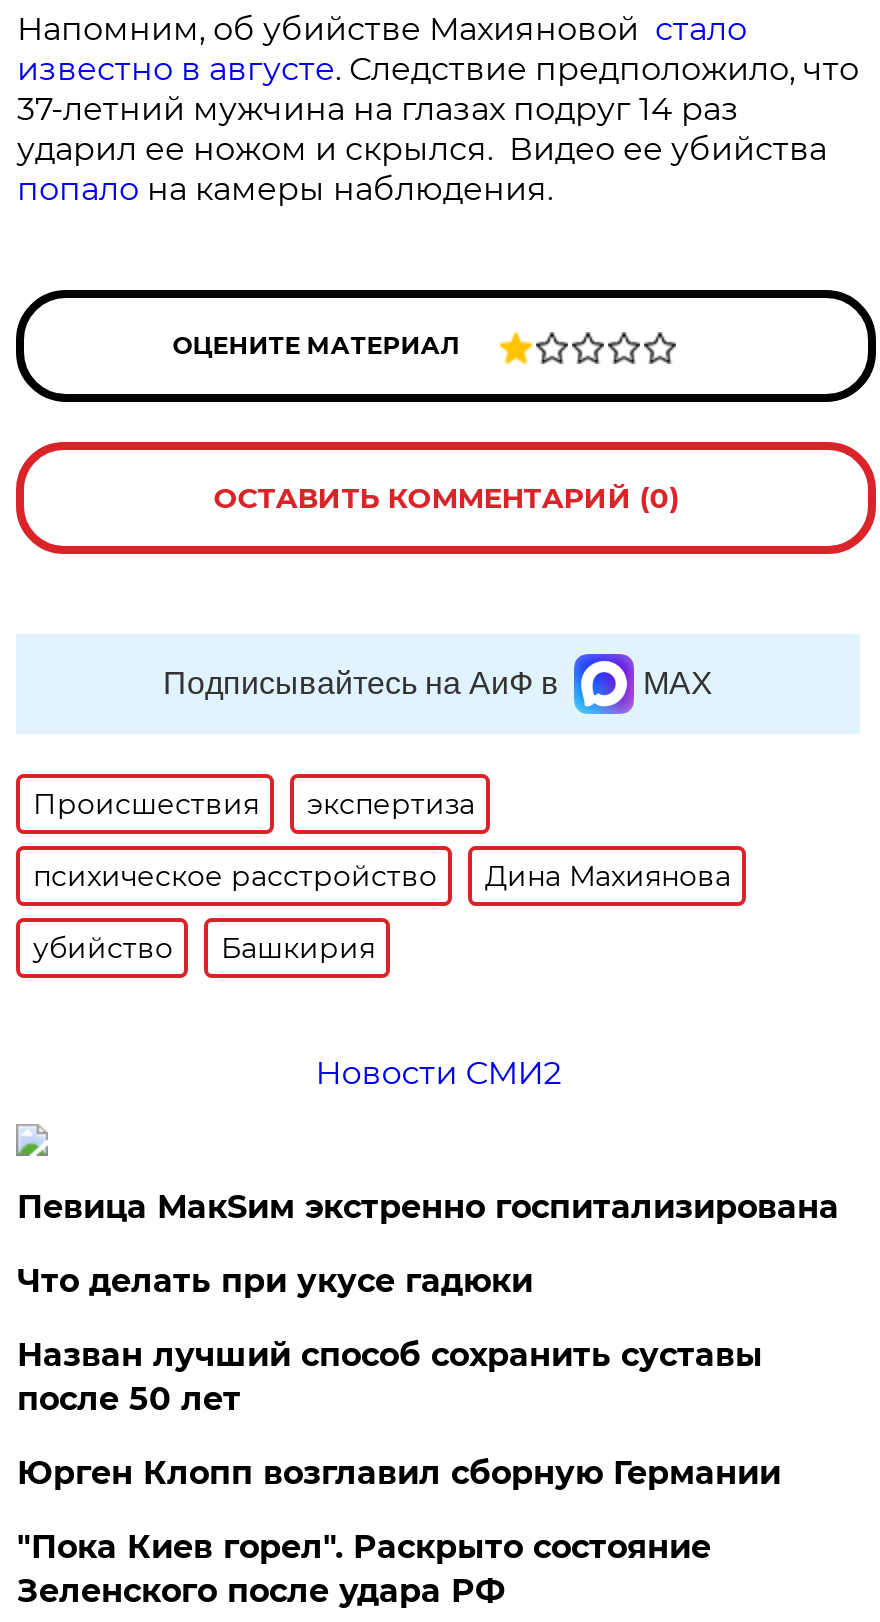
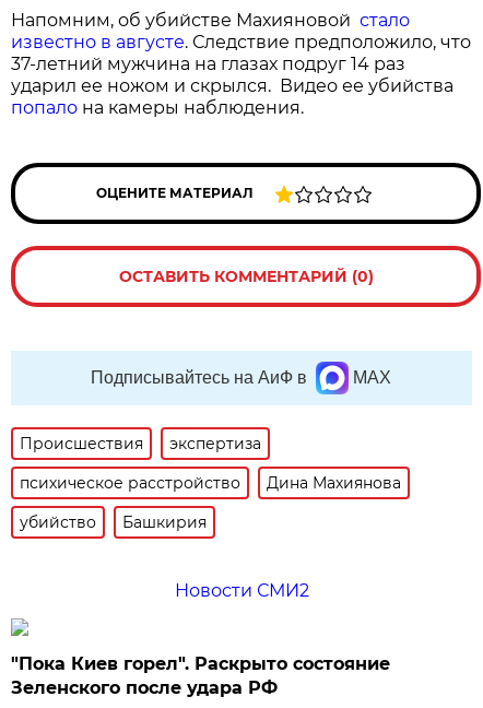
[17,1188,839,1492] Певица МакSим экстренно госпитализирована | Что делать при укусе гадюки | Назван лучший способ сохранить суставы | после 50 лет | Юрген Клопп возглавил сборную Германии -> none

